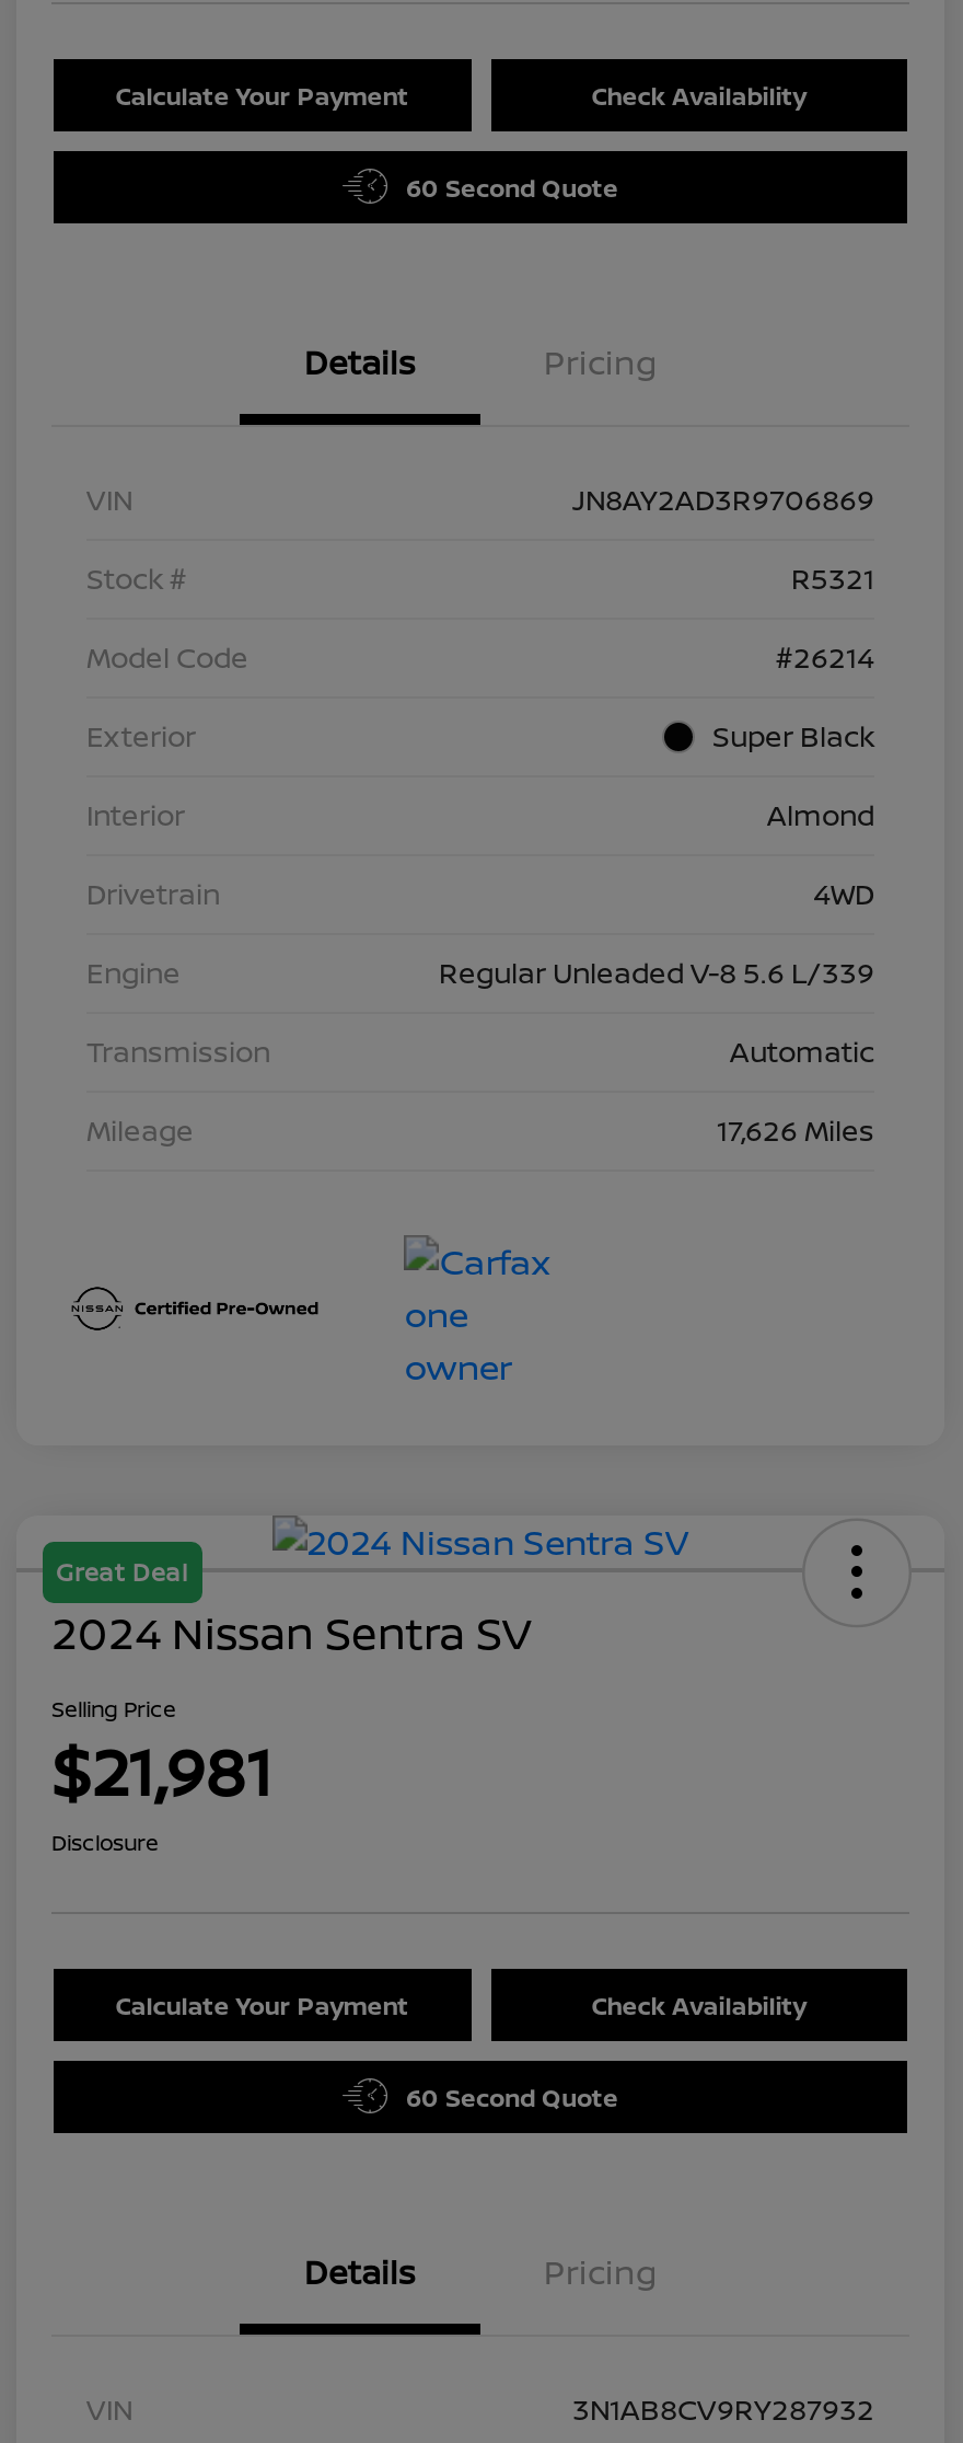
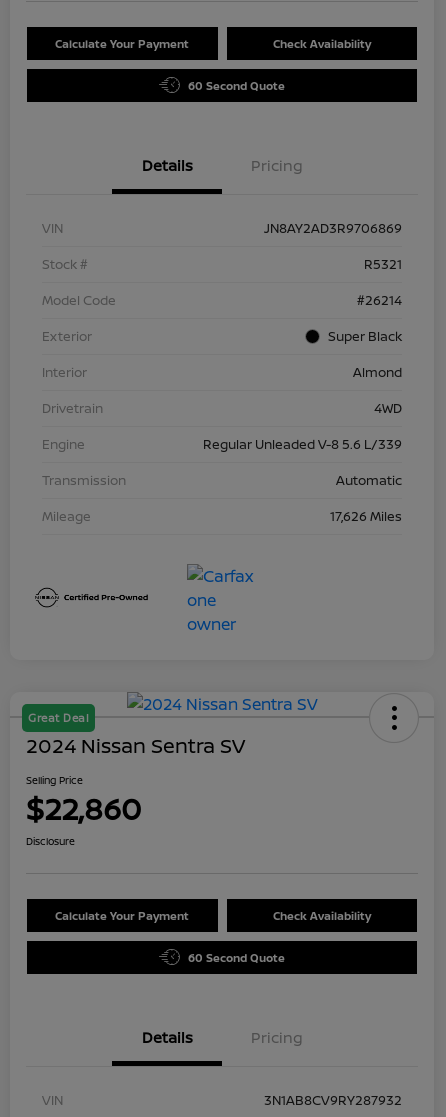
[51,1725,272,1815] $21,981 -> [26,788,141,829] $22,860

